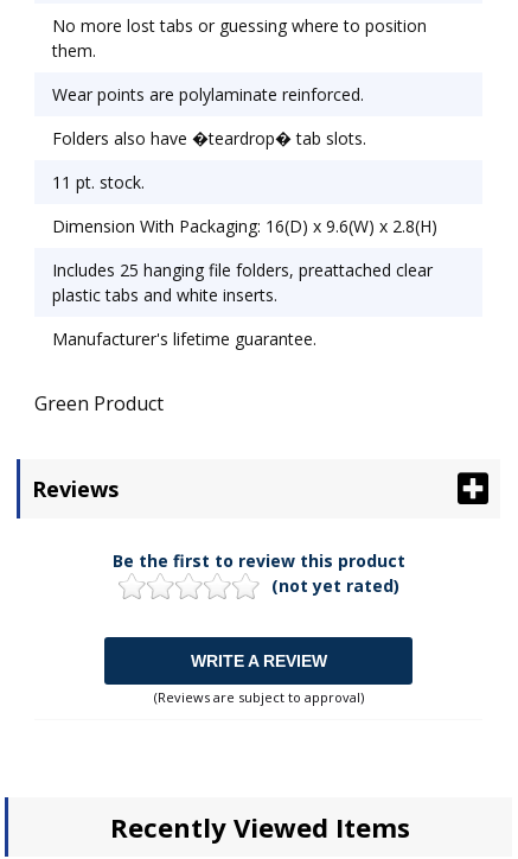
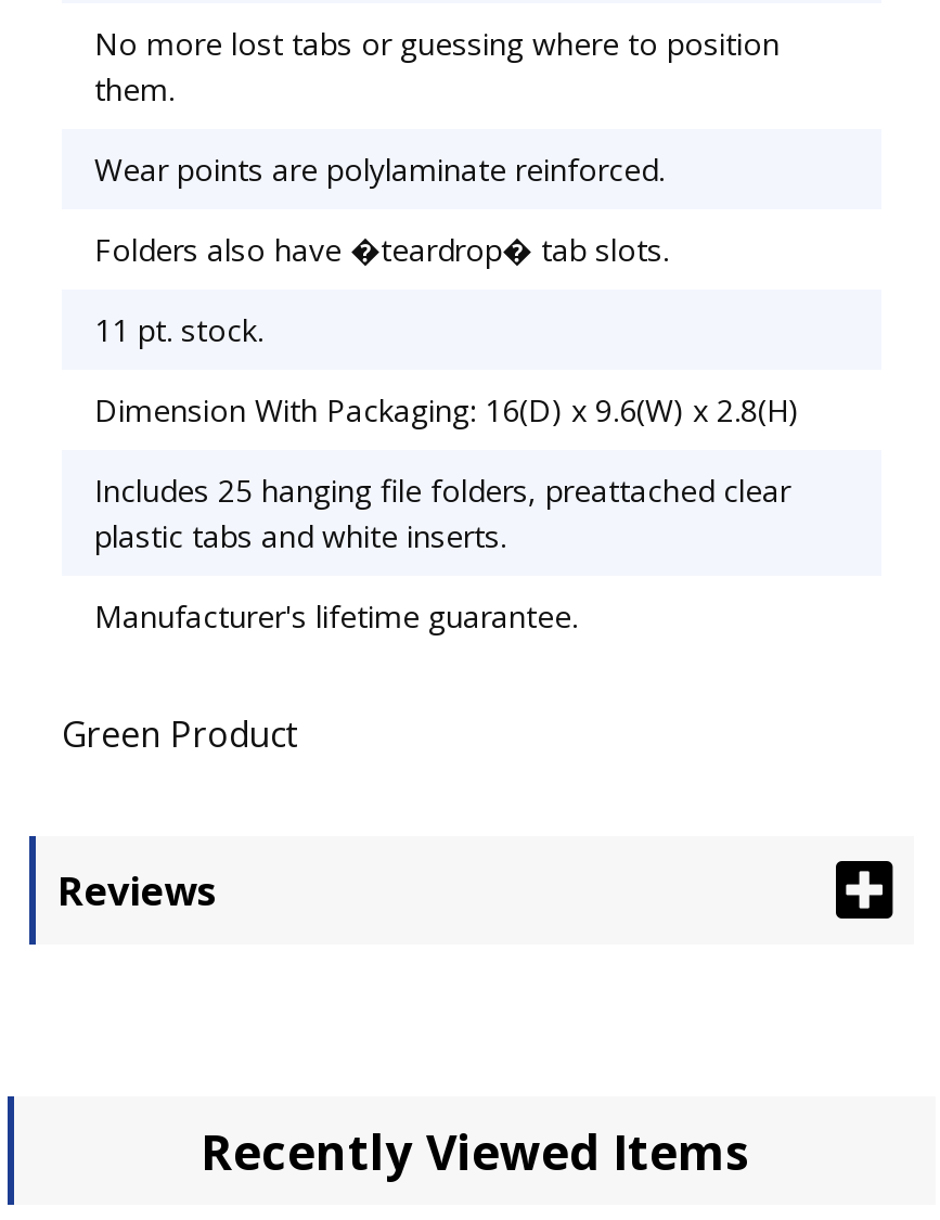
[112,549,405,706] Be the first to review this product | (not yet rated) | WRITE A REVIEW | (Reviews are subject to approval) -> none

